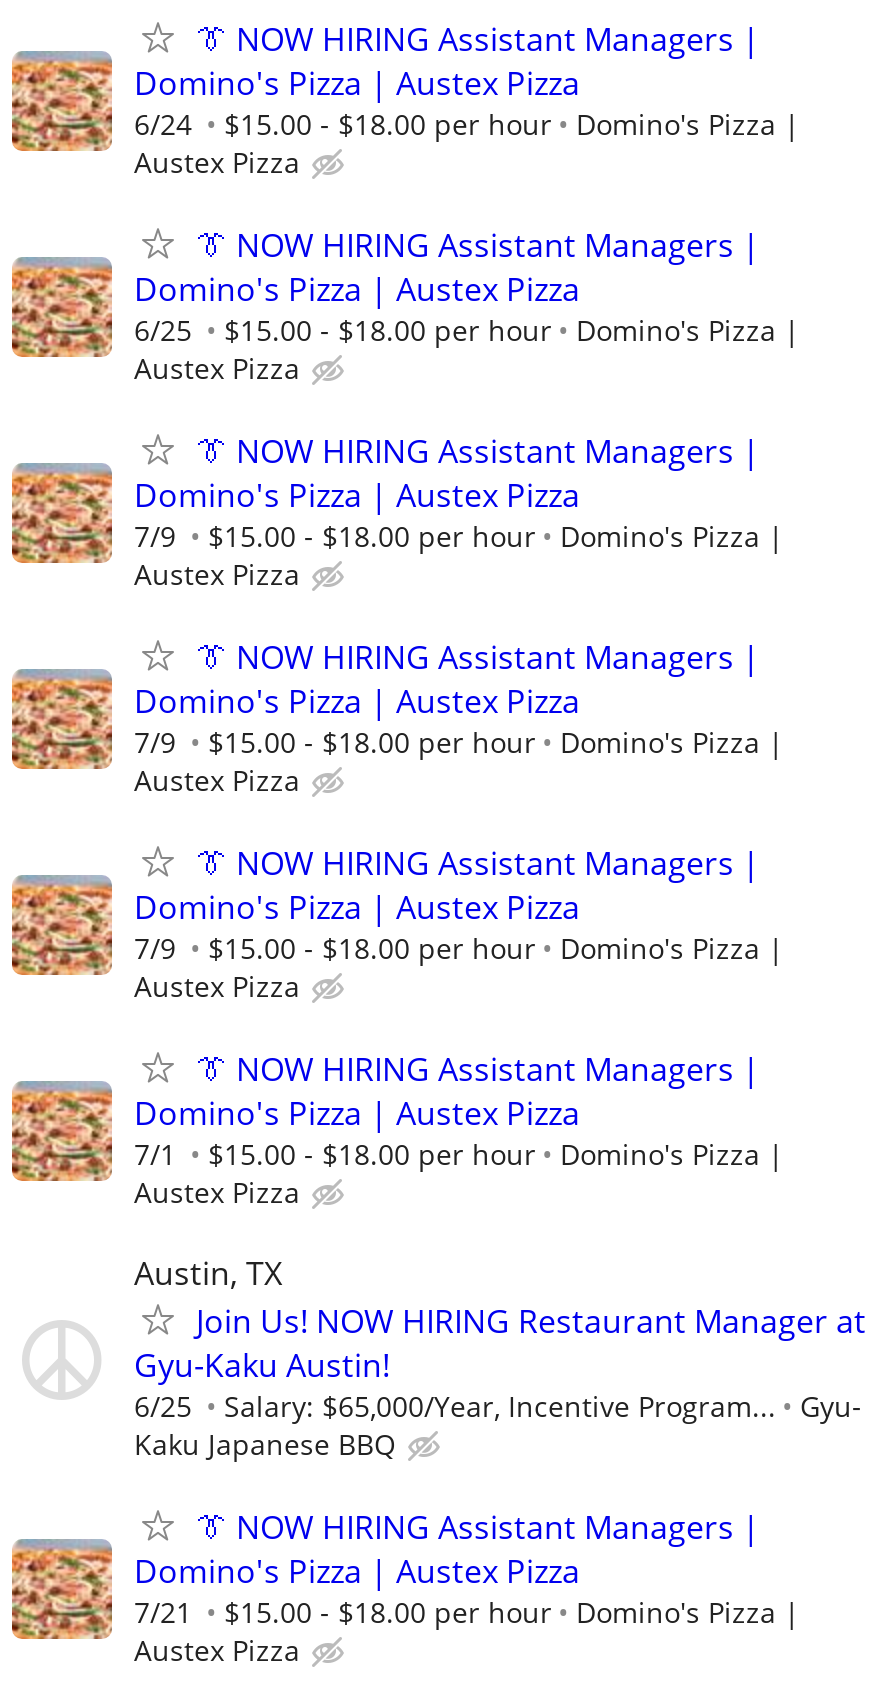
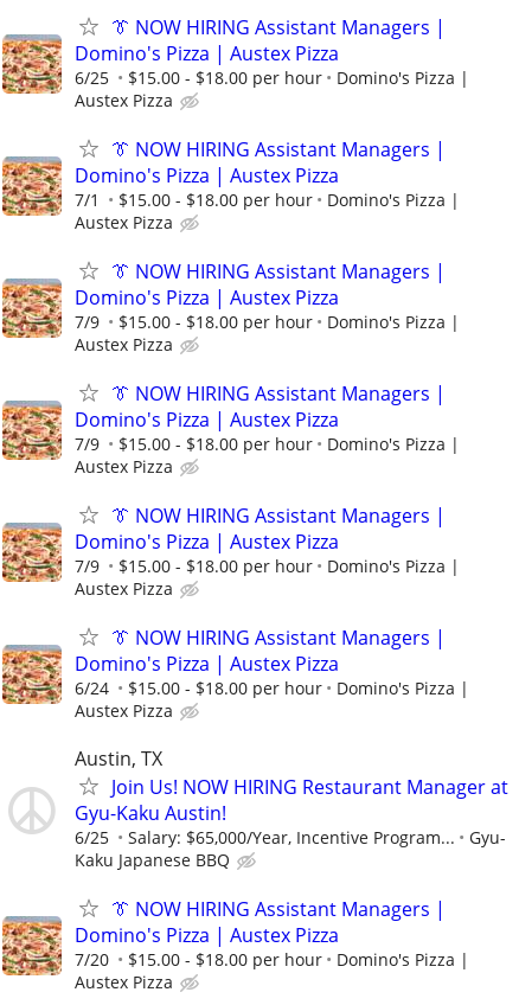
[134,104,192,142] 6/24 -> [75,66,109,88] 6/25
[134,310,192,348] 6/25 -> [75,188,100,211] 7/1
[134,1136,176,1174] 7/1 -> [75,677,109,700] 6/24
[134,1593,192,1631] 7/21 -> [75,948,109,970] 7/20

